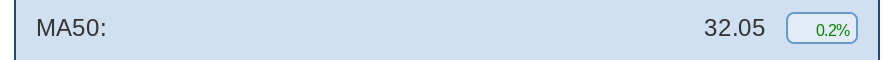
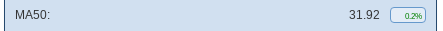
[704,14,766,42] 32.05 -> [349,8,380,22] 31.92

